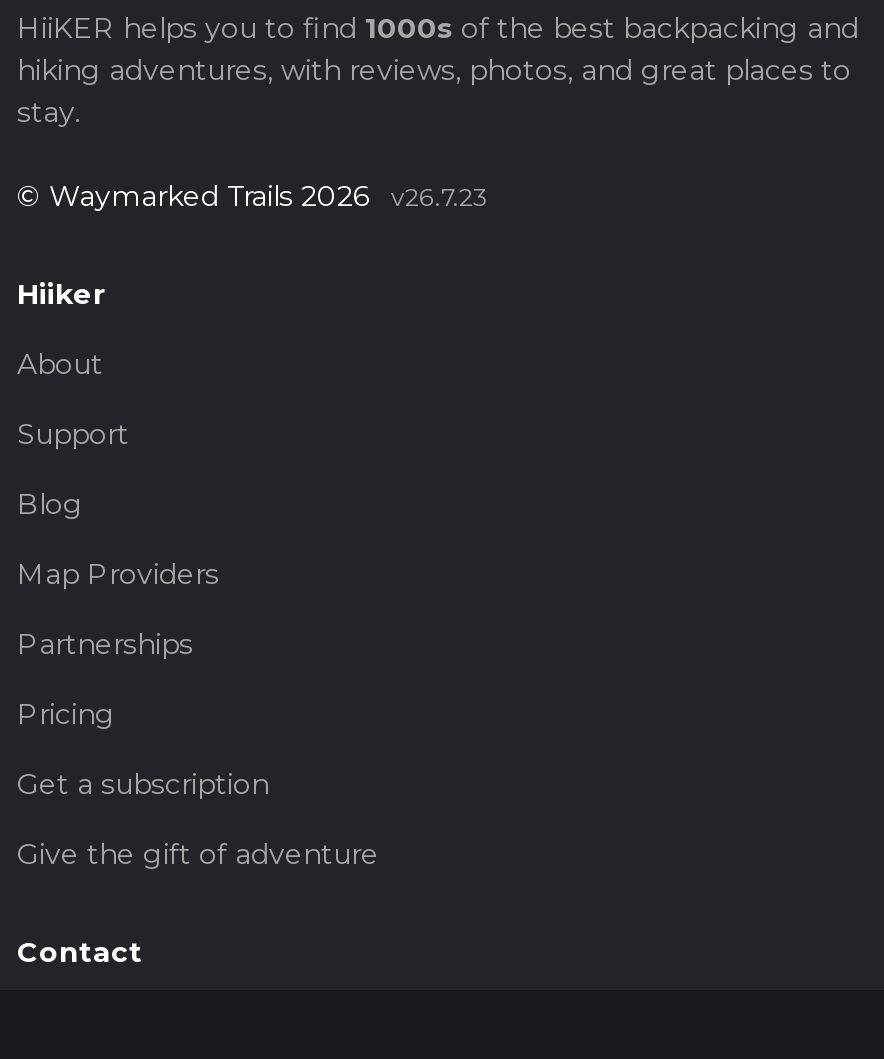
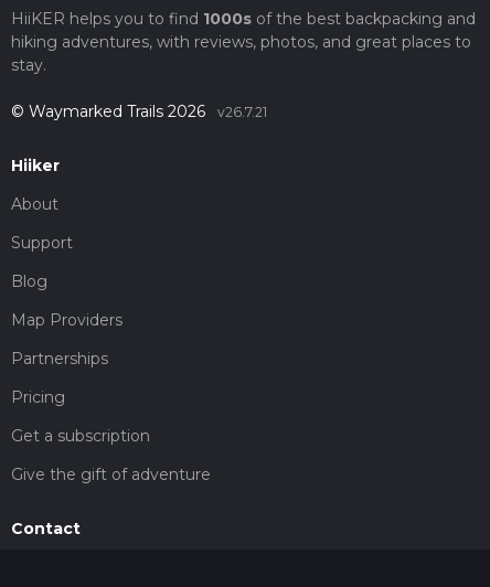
[17,177,487,213] © Waymarked Trails 2026 v26.7.23 -> [10,101,267,121] © Waymarked Trails 2026 v26.7.21

